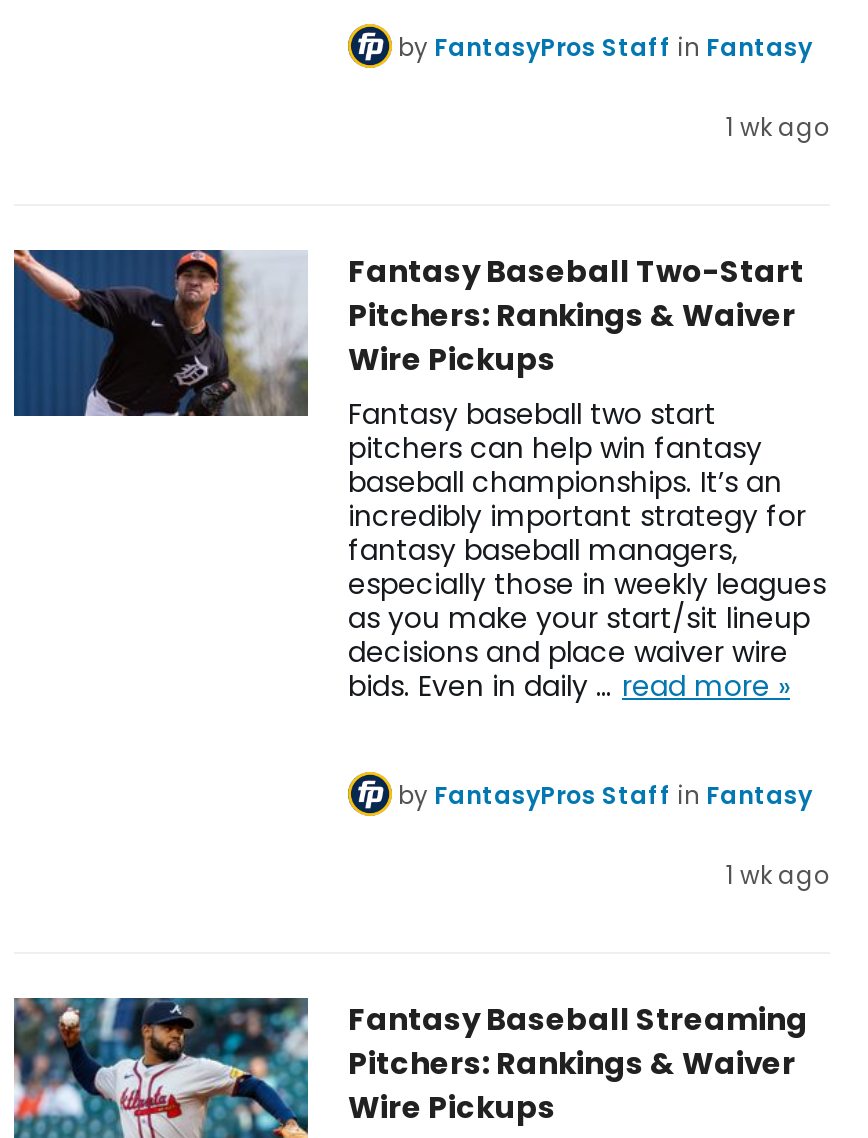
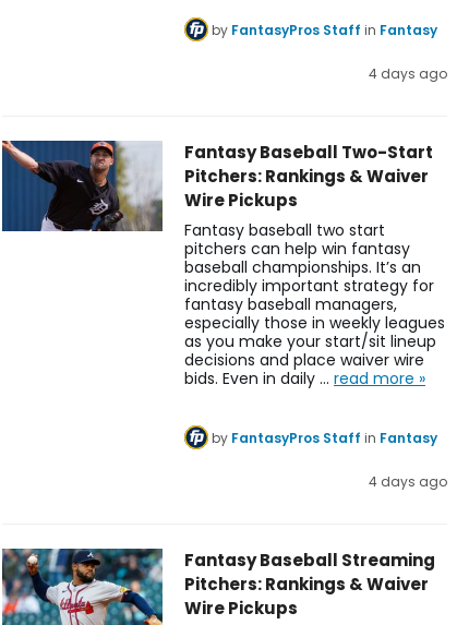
[726,111,830,145] 1 wk ago -> [369,65,447,83] 4 days ago
[726,859,830,893] 1 wk ago -> [369,473,447,491] 4 days ago

